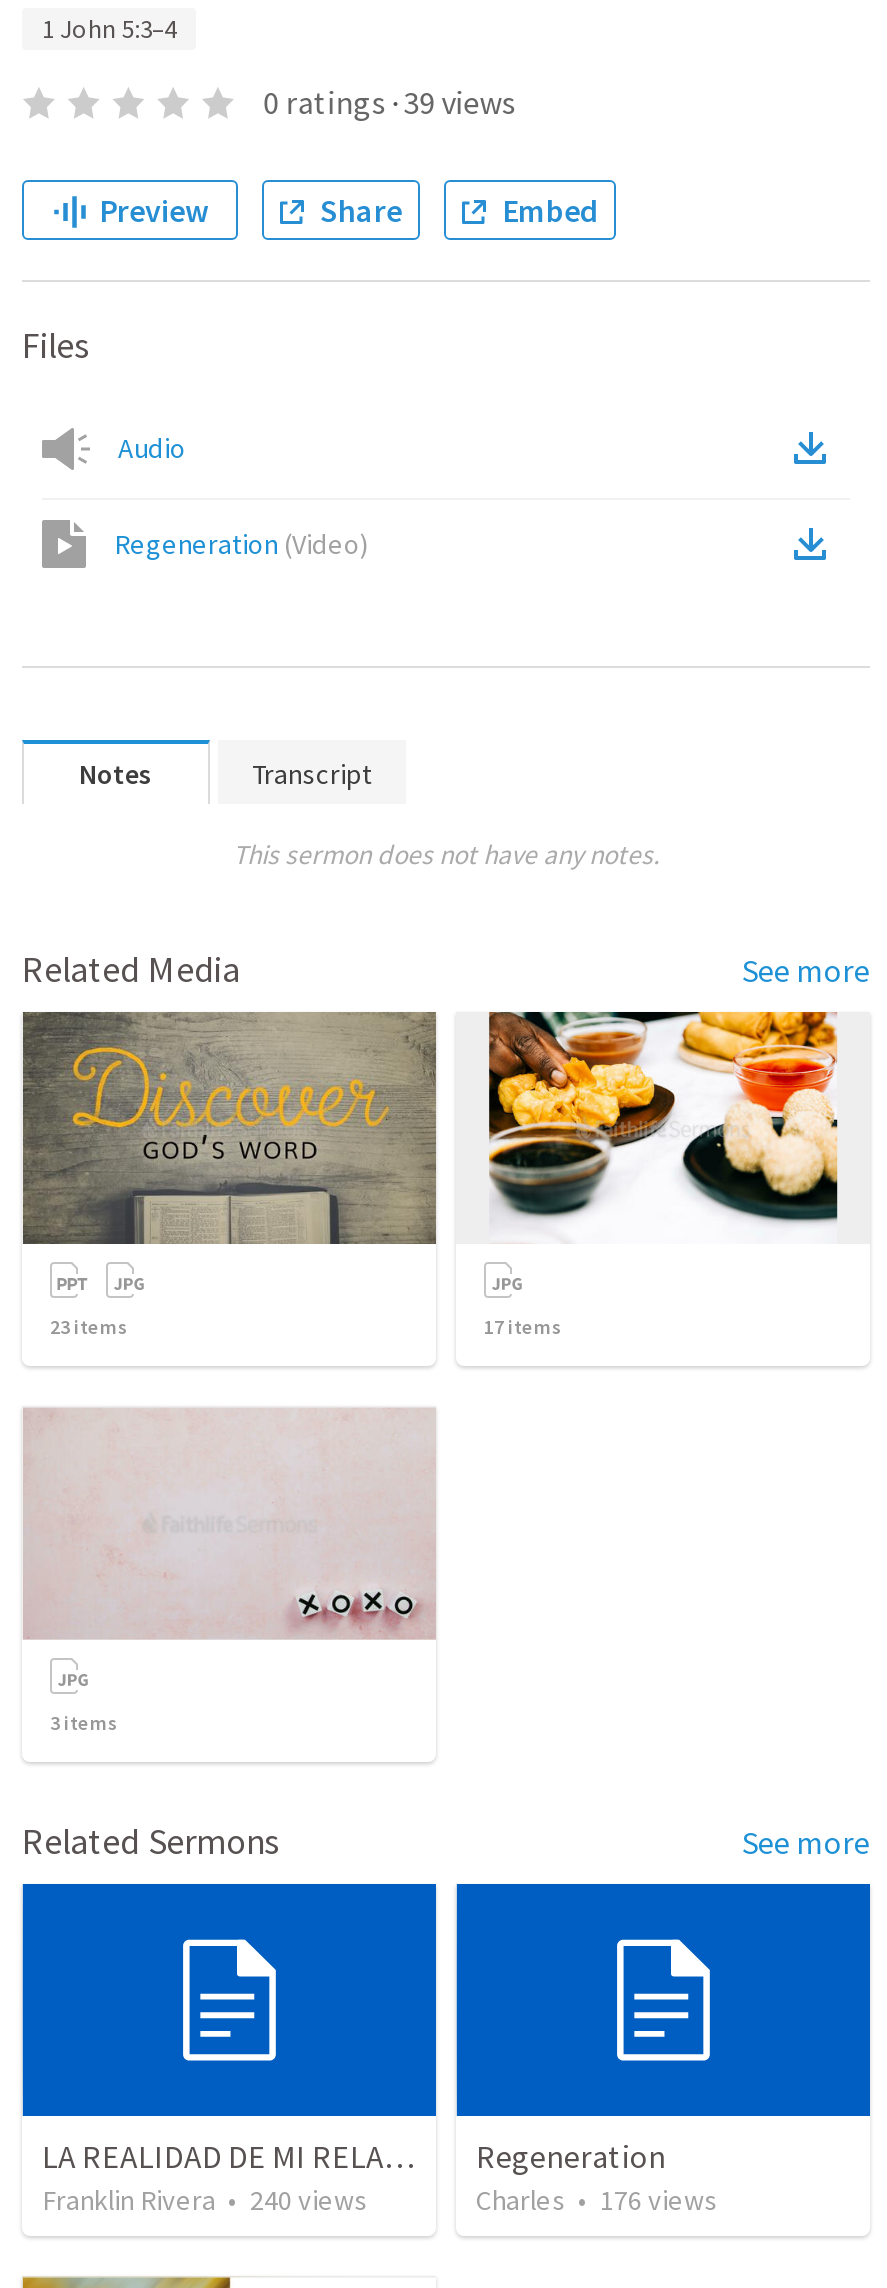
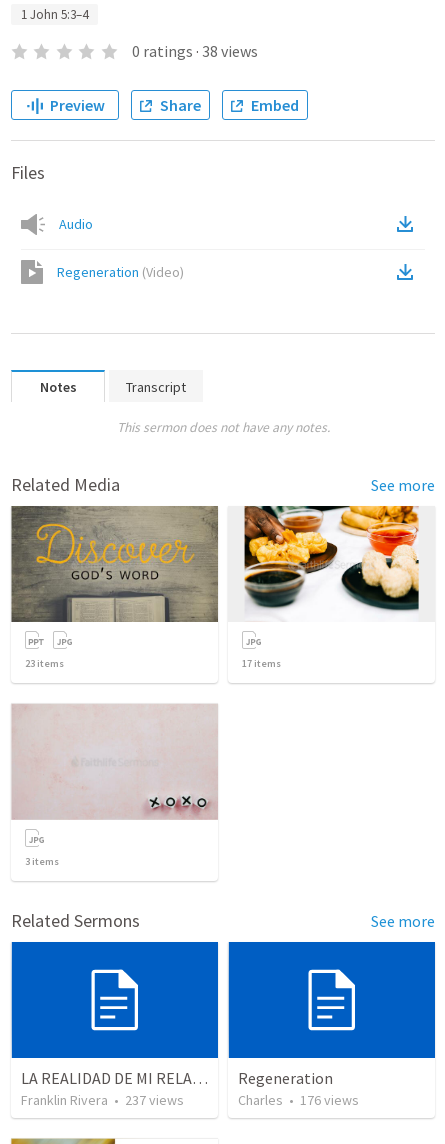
[263,82,515,122] 0 ratings · 39 views -> [132,41,258,61] 0 ratings · 38 views
[42,2183,368,2219] Franklin Rivera • 240 views -> [21,1091,184,1109] Franklin Rivera • 237 views

